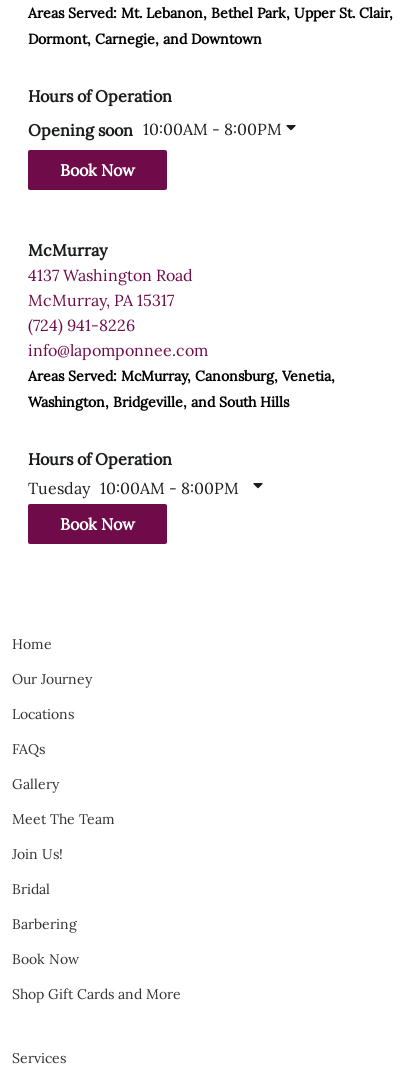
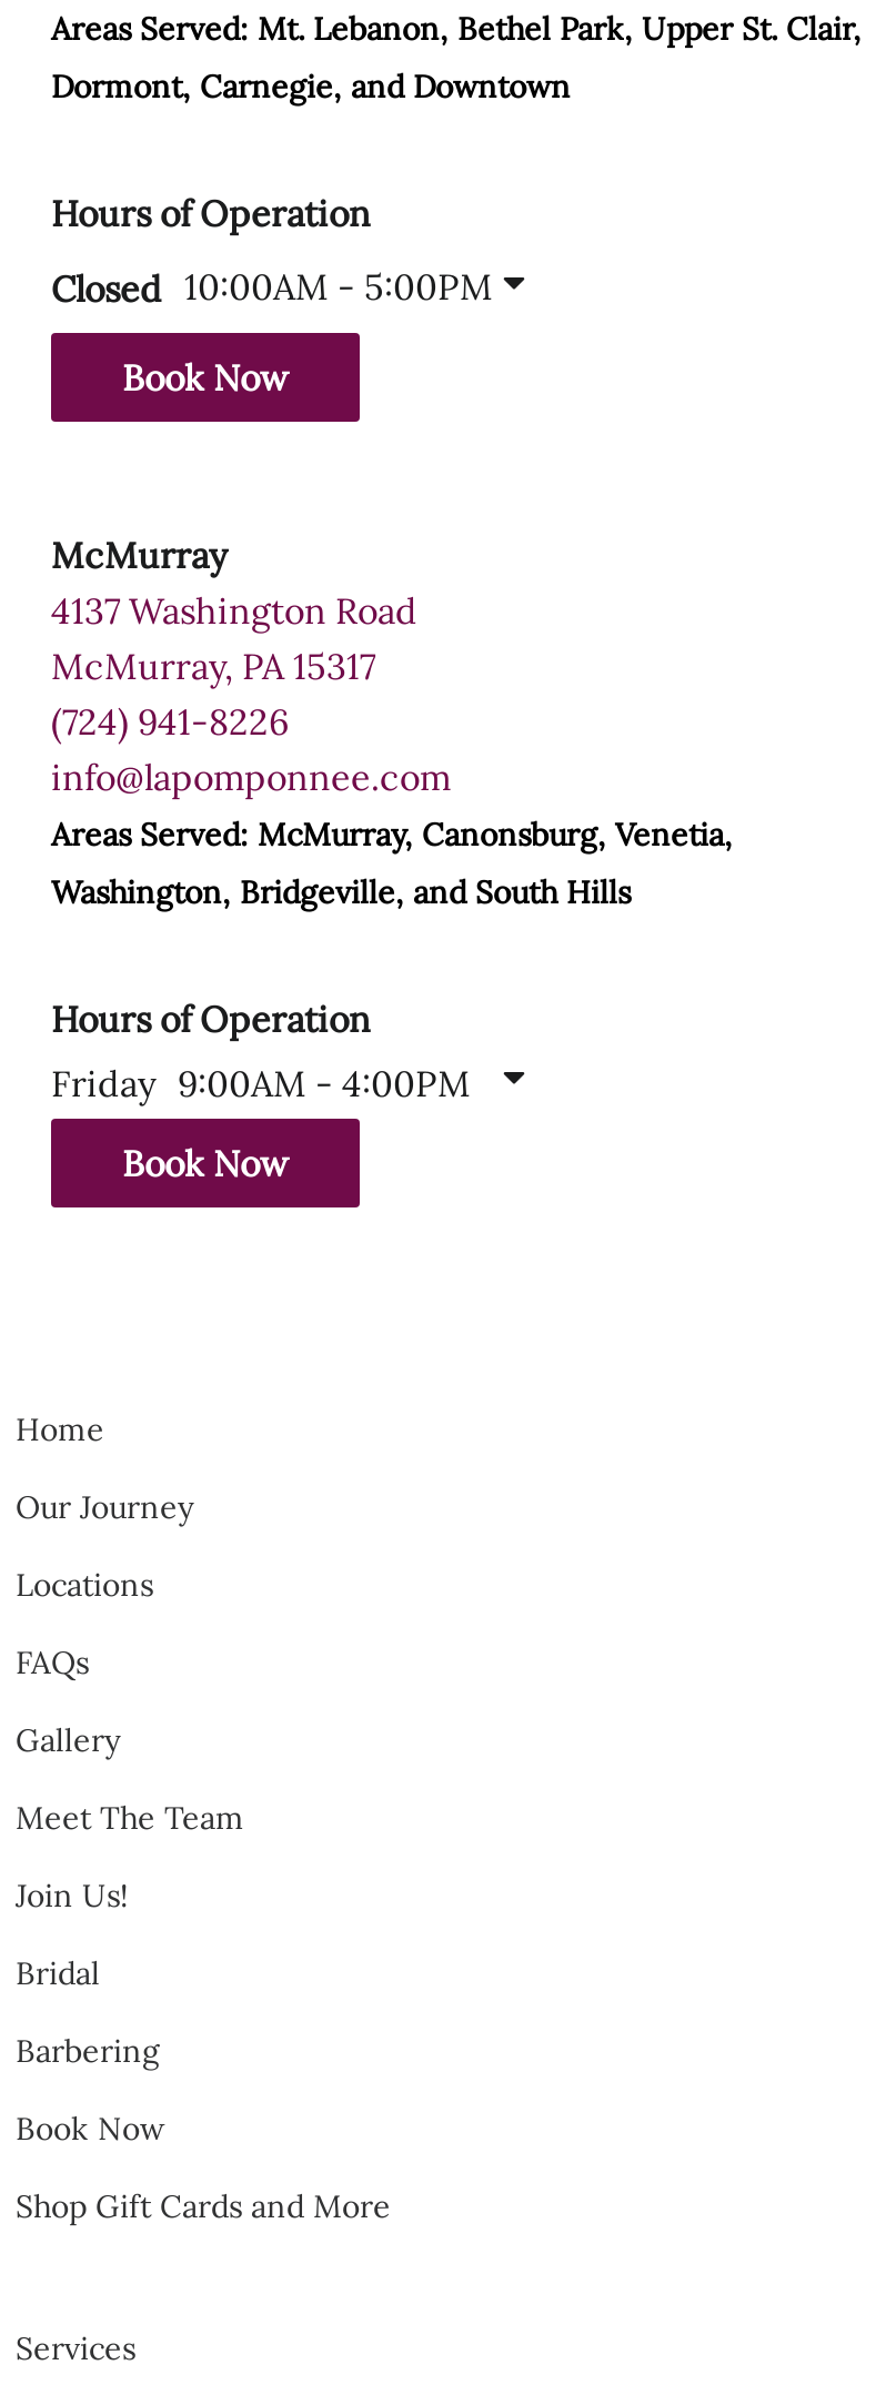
[28,119,282,140] Opening soon 10:00AM - 8:00PM -> [51,264,493,310] Closed 10:00AM - 5:00PM
[28,478,239,498] Tuesday 10:00AM - 8:00PM -> [51,1061,471,1106] Friday 9:00AM - 4:00PM

